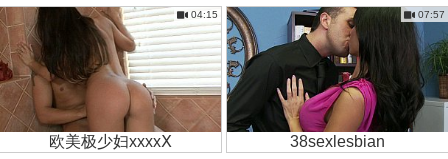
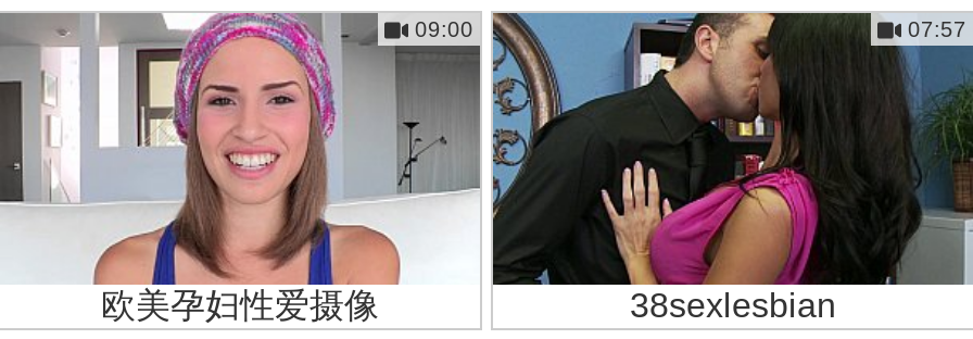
[3,6,222,133] [image] | 04:15 -> [7,11,482,285] [image] | 09:00
[49,133,172,150] 欧美极少妇xxxxⅩ -> [101,286,379,323] 欧美孕妇性爱摄像

